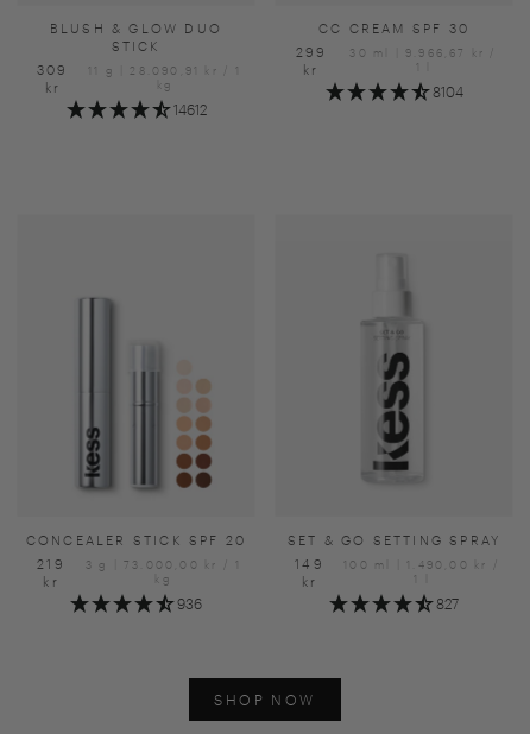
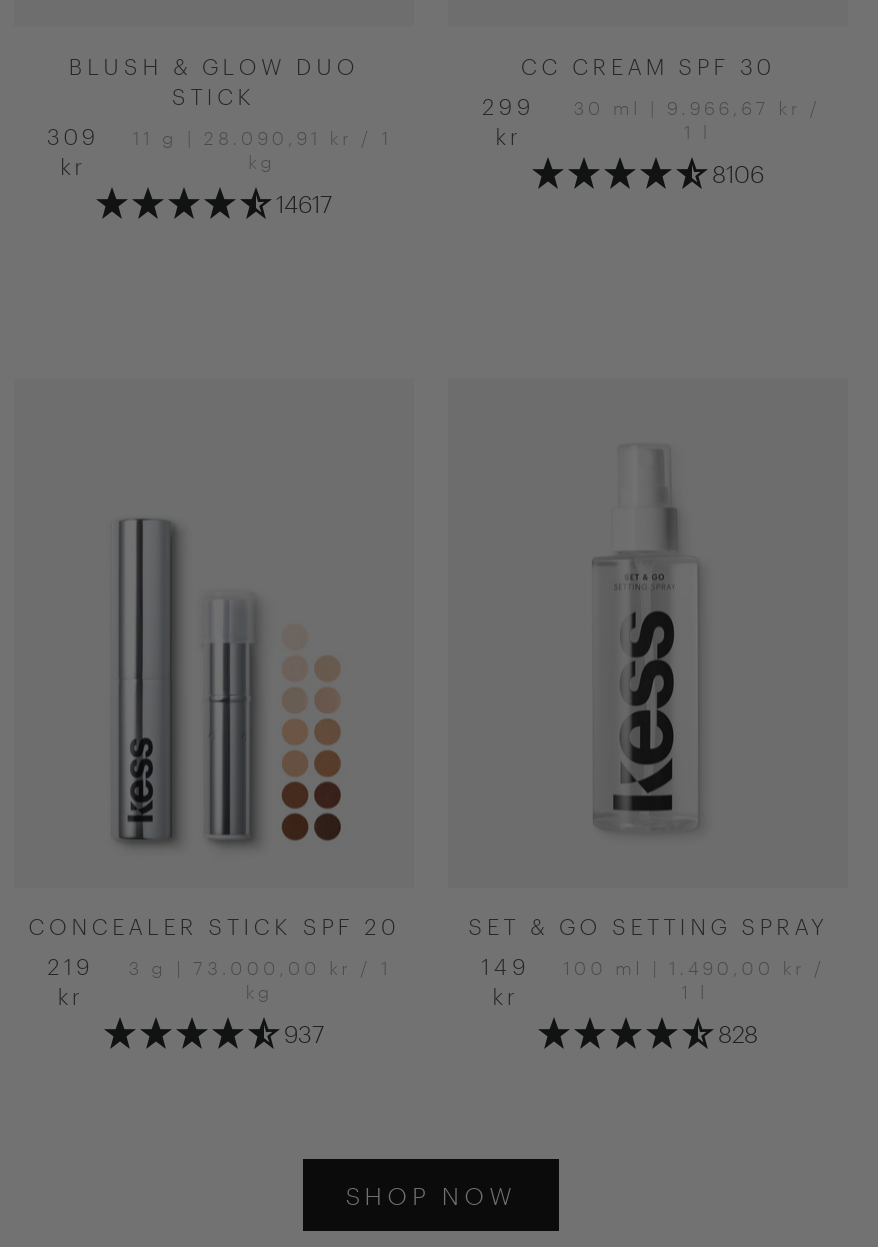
[432,84,463,100] 8104 -> [712,159,764,187] 8106
[173,101,206,118] 14612 -> [276,189,332,217] 14617
[177,595,202,612] 936 -> [284,1020,324,1048] 937
[436,595,459,612] 827 -> [718,1020,758,1048] 828

